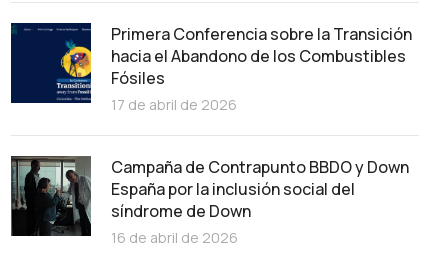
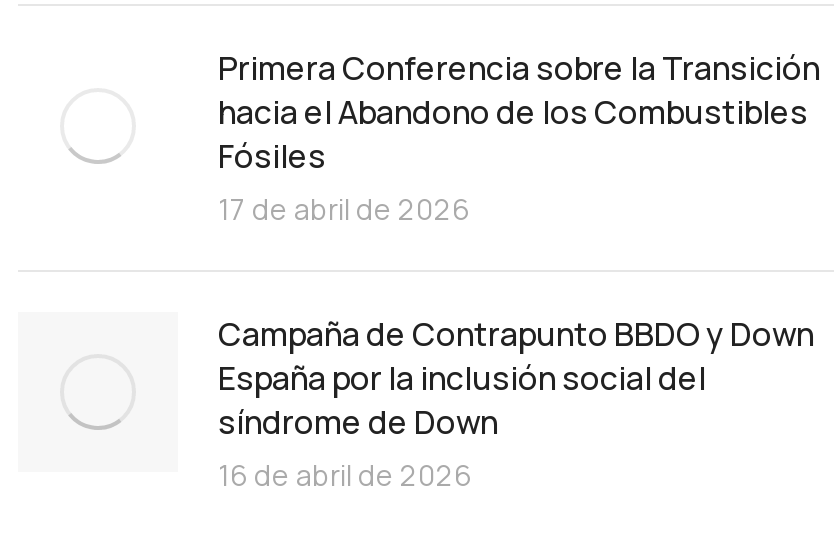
[10,22,92,104] [image] -> none
[10,155,92,237] [image] -> none

